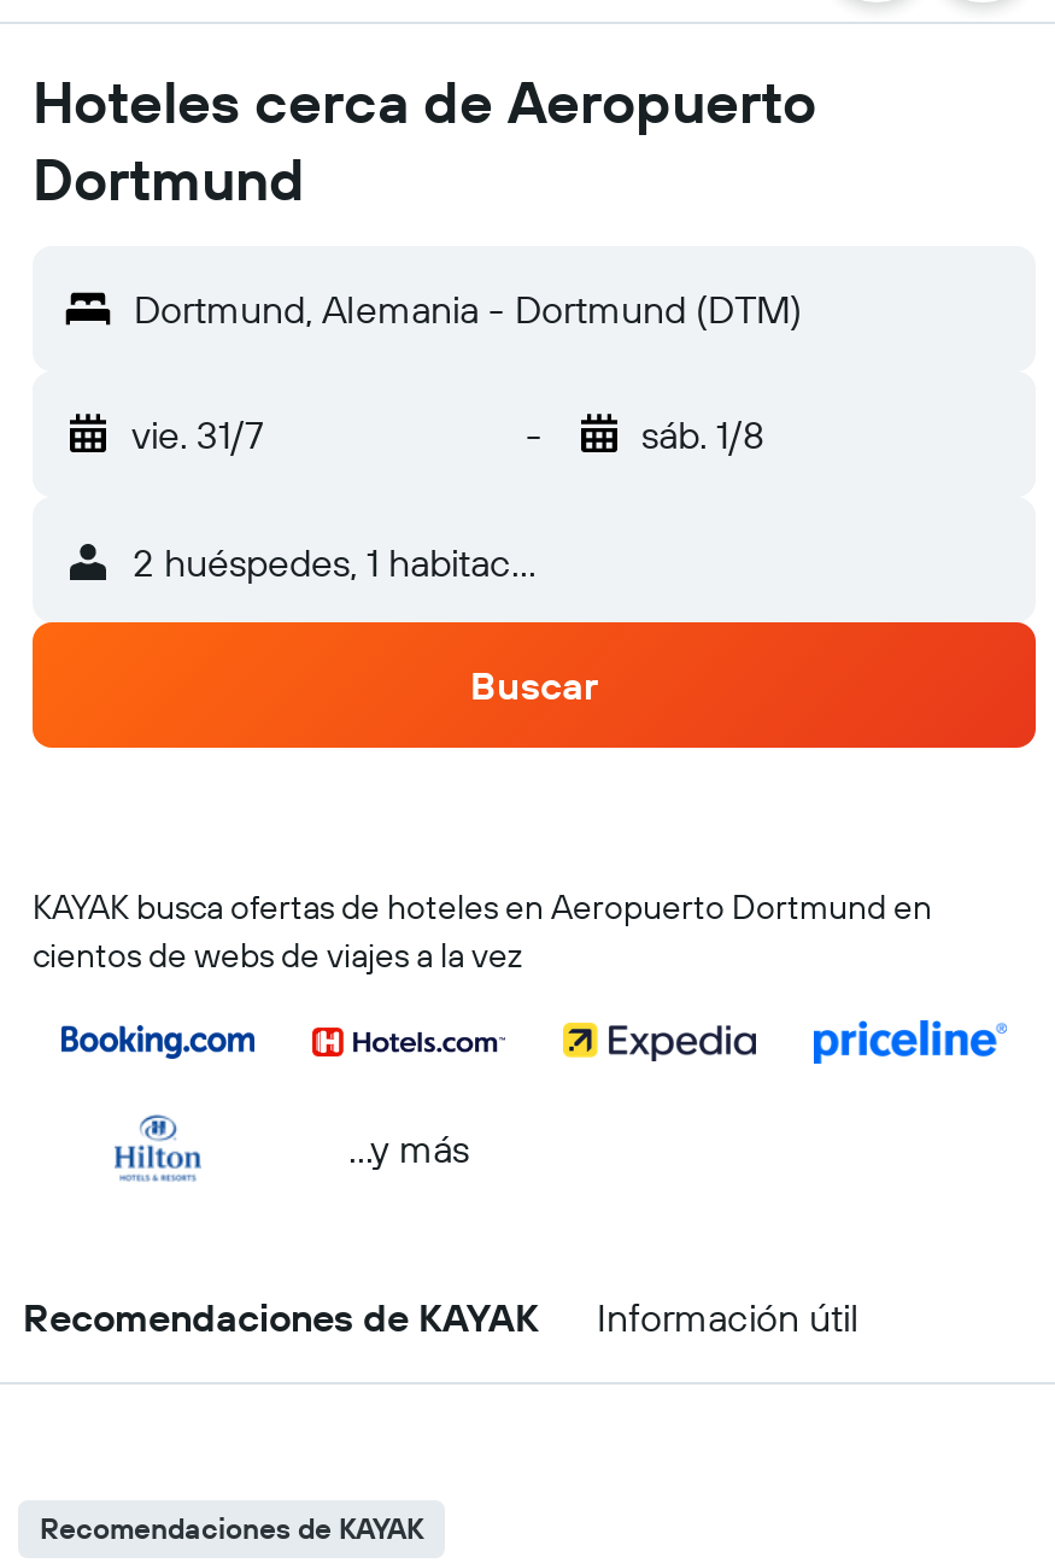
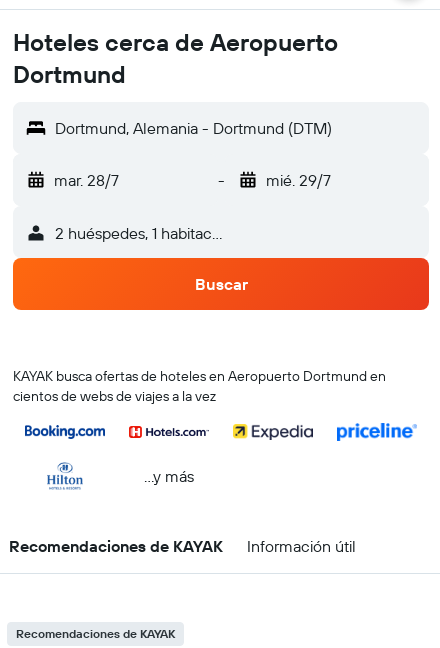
[131,410,264,458] vie. 31/7 -> [54,170,119,190] mar. 28/7
[641,410,764,458] sáb. 1/8 -> [265,170,330,190] mié. 29/7

